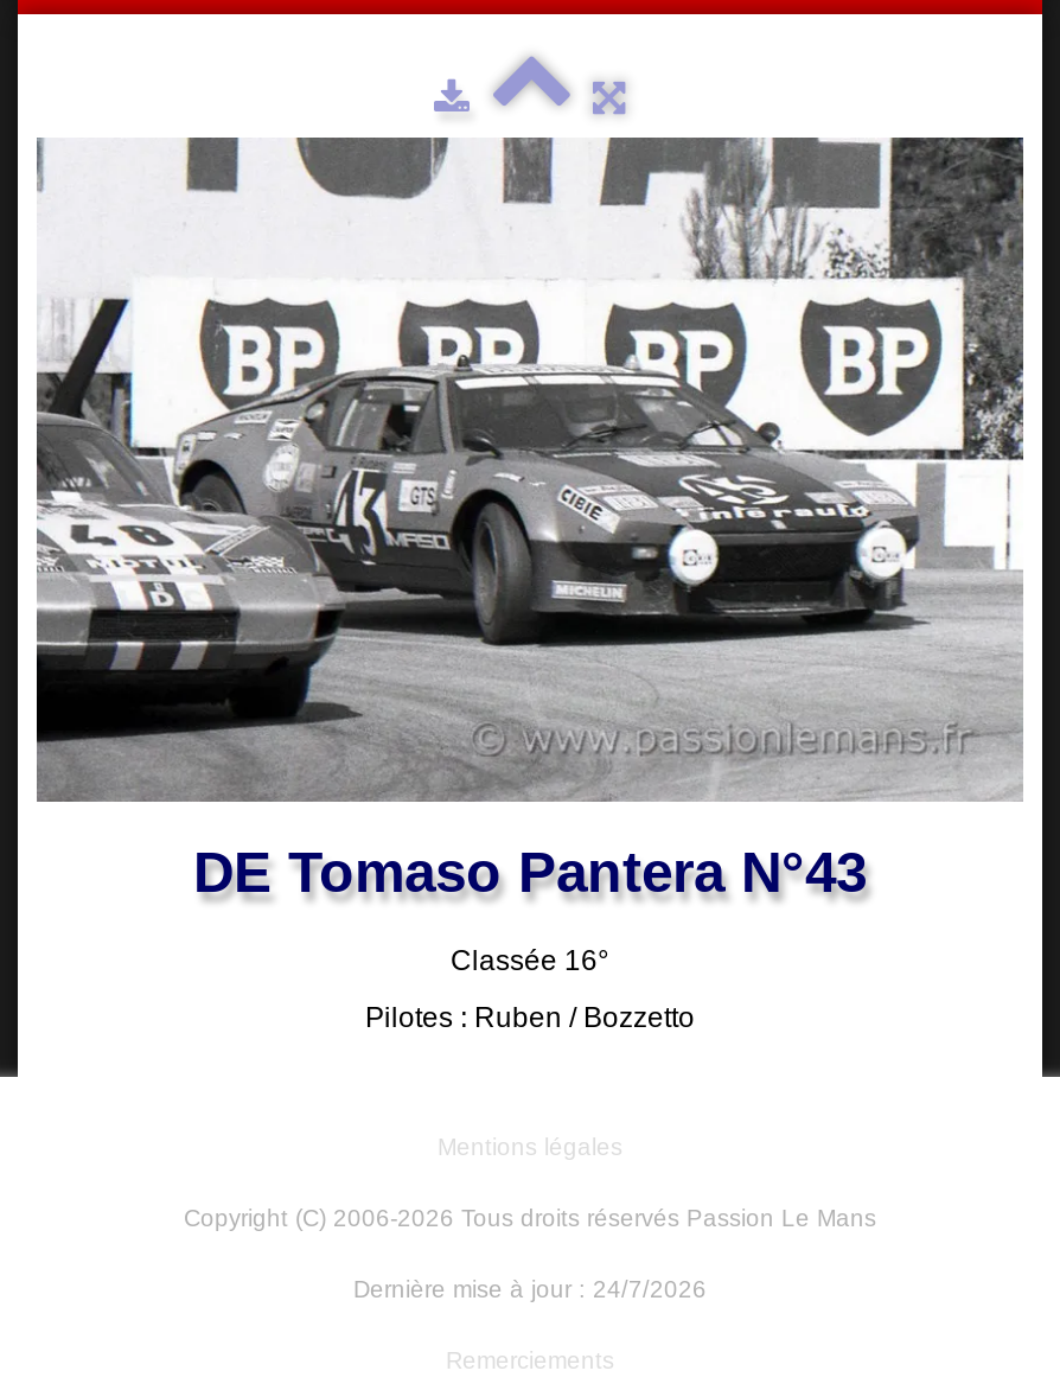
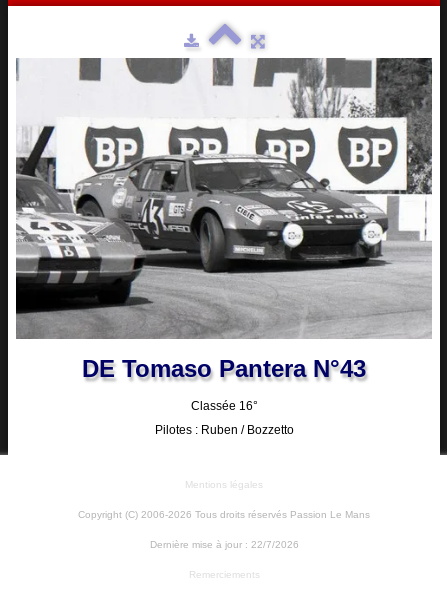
[353,1277,707,1303] Dernière mise à jour : 24/7/2026 -> [149,539,298,550] Dernière mise à jour : 22/7/2026

